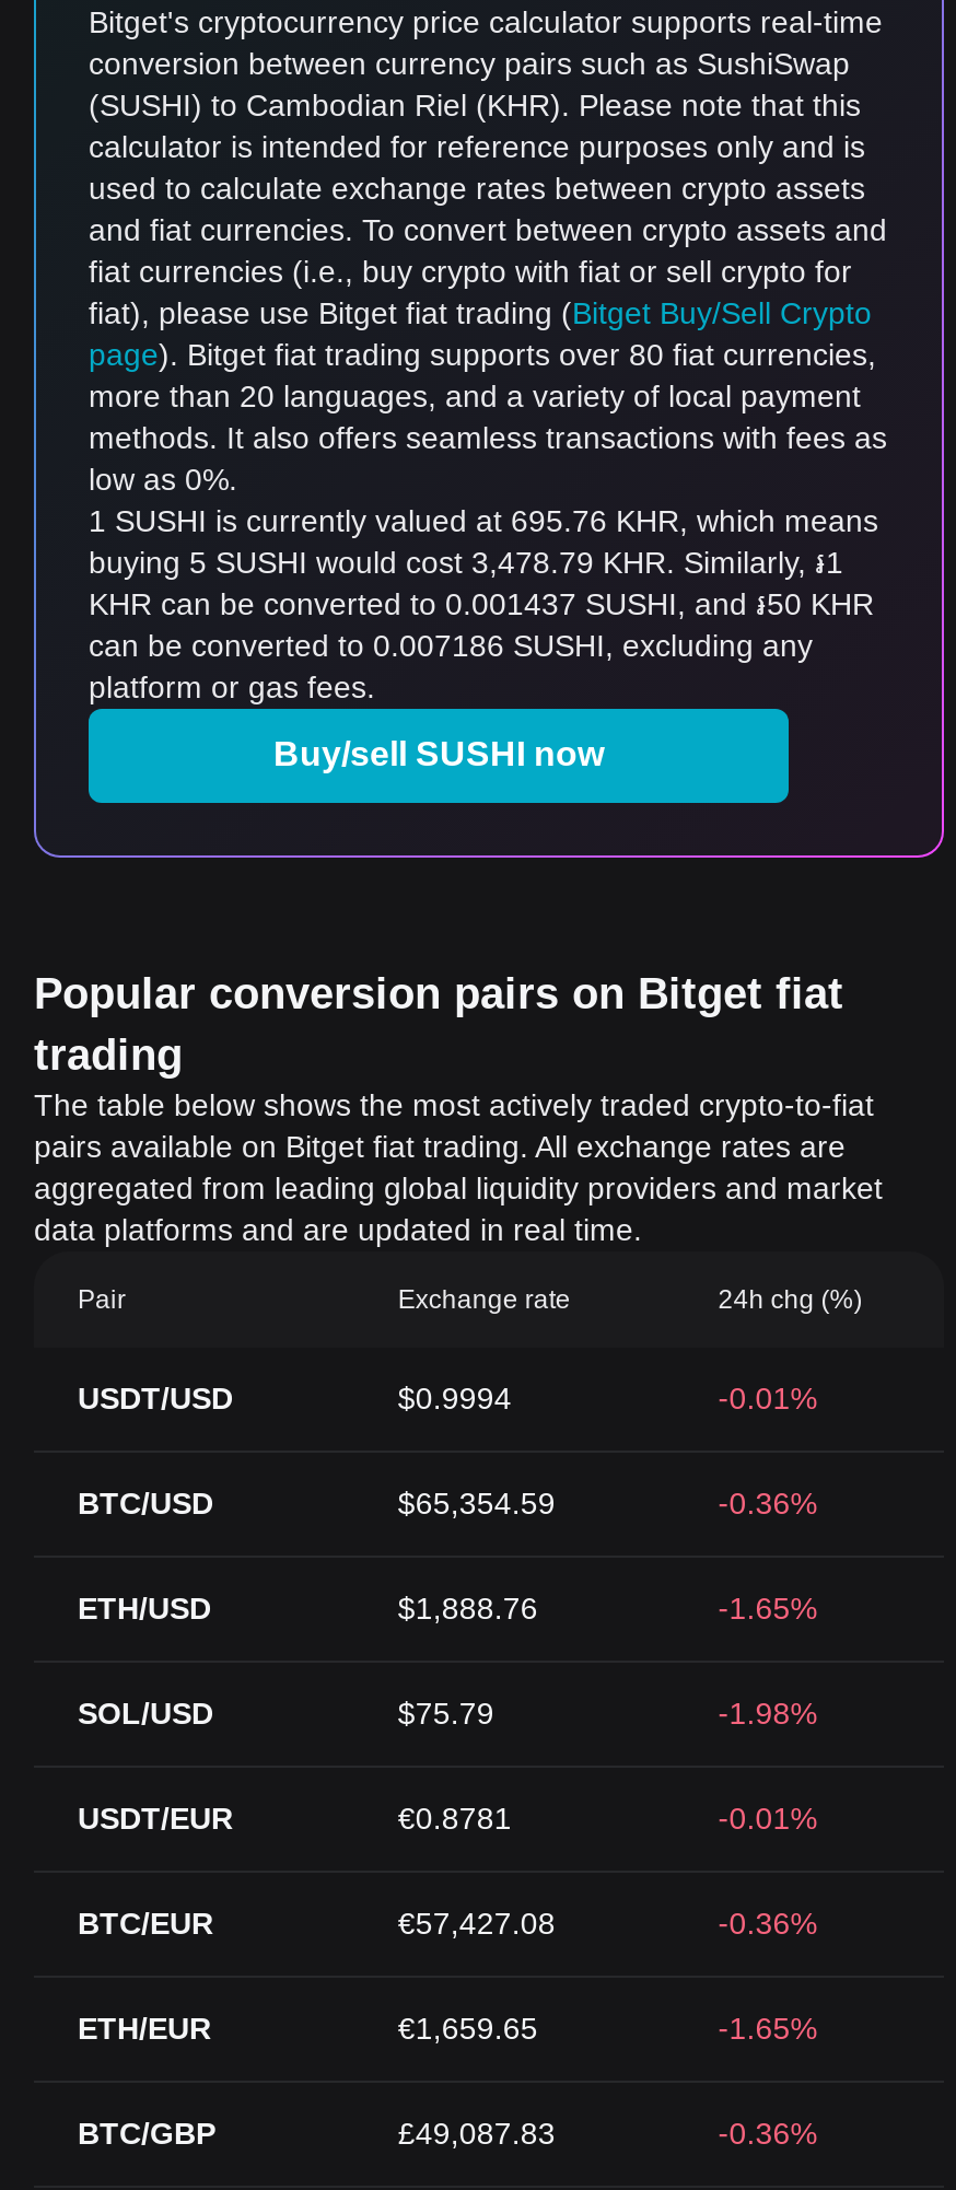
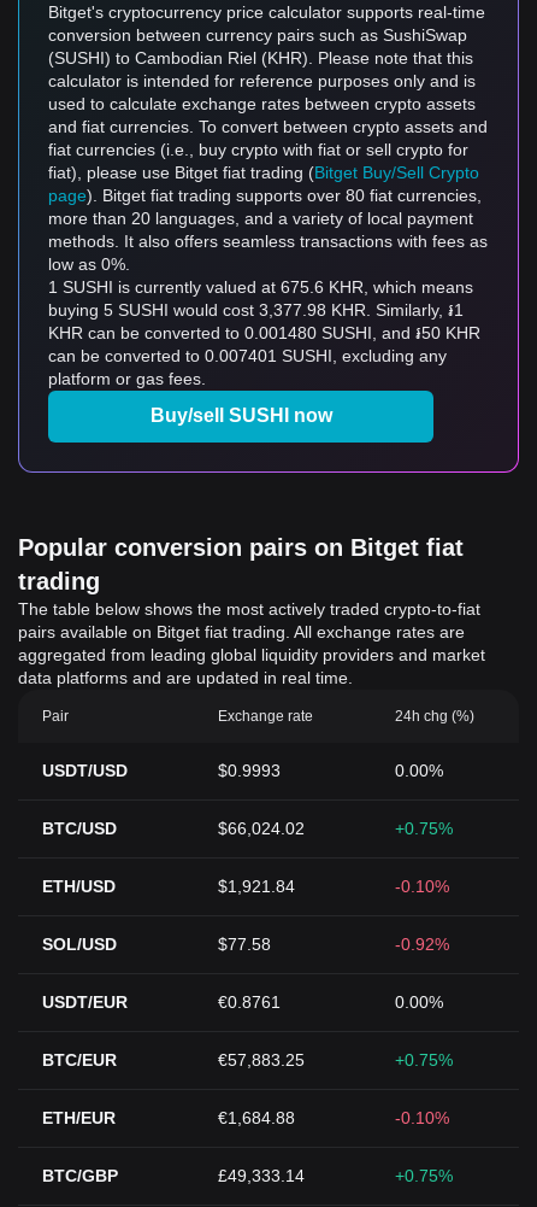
[89,503,878,538] 1 SUSHI is currently valued at 695.76 KHR, which means -> [48,277,473,297] 1 SUSHI is currently valued at 675.6 KHR, which means
[89,545,843,580] buying 5 SUSHI would cost 3,478.79 KHR. Similarly, ៛1 -> [48,300,464,320] buying 5 SUSHI would cost 3,377.98 KHR. Similarly, ៛1
[89,586,874,621] KHR can be converted to 0.001437 SUSHI, and ៛50 KHR -> [48,323,480,342] KHR can be converted to 0.001480 SUSHI, and ៛50 KHR
[89,628,813,663] can be converted to 0.007186 SUSHI, excluding any -> [48,346,447,365] can be converted to 0.007401 SUSHI, excluding any
[398,1381,512,1416] $0.9994 -> [218,761,281,780] $0.9993
[718,1381,817,1416] -0.01% -> [395,761,443,780] 0.00%
[398,1486,555,1521] $65,354.59 -> [218,819,305,838] $66,024.02
[718,1486,817,1521] -0.36% -> [395,819,452,838] +0.75%
[398,1591,538,1626] $1,888.76 -> [218,877,295,896] $1,921.84
[718,1591,817,1626] -1.65% -> [395,877,449,896] -0.10%
[398,1696,494,1731] $75.79 -> [218,934,271,954] $77.58
[718,1696,817,1731] -1.98% -> [395,934,449,954] -0.92%
[398,1801,512,1836] €0.8781 -> [218,992,281,1012] €0.8761
[718,1801,817,1836] -0.01% -> [395,992,443,1012] 0.00%
[398,1906,555,1941] €57,427.08 -> [218,1050,305,1070] €57,883.25
[718,1906,817,1941] -0.36% -> [395,1050,452,1070] +0.75%
[398,2011,538,2046] €1,659.65 -> [218,1108,295,1127] €1,684.88
[718,2011,817,2046] -1.65% -> [395,1108,449,1127] -0.10%
[398,2116,555,2151] £49,087.83 -> [218,1166,305,1185] £49,333.14
[718,2116,817,2151] -0.36% -> [395,1166,452,1185] +0.75%

